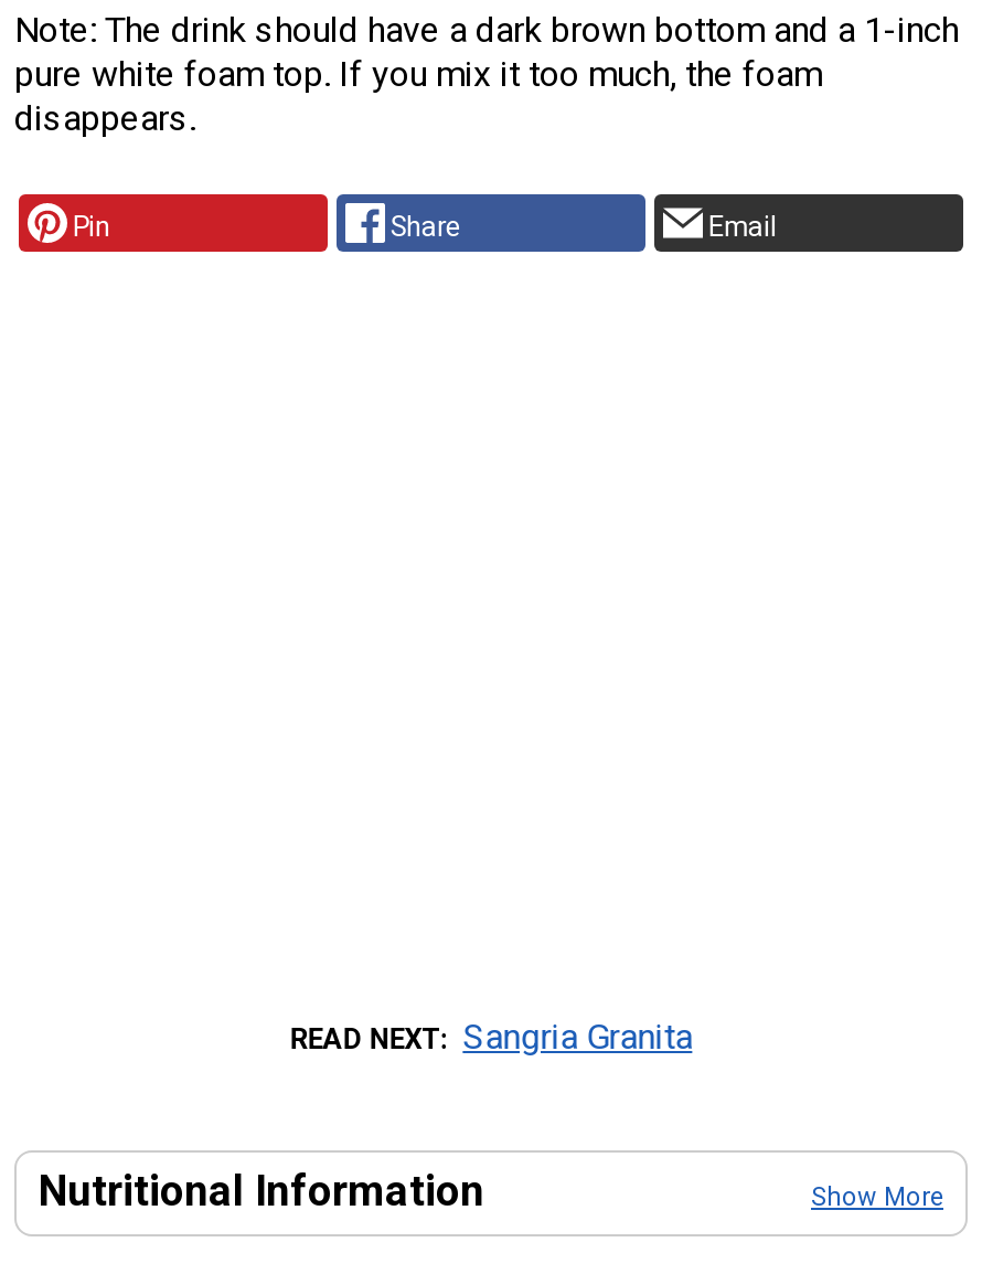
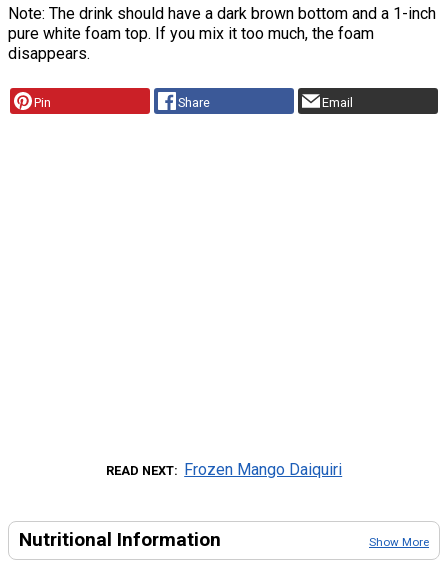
[463,1015,692,1057] Sangria Granita -> [184,460,342,479] Frozen Mango Daiquiri

